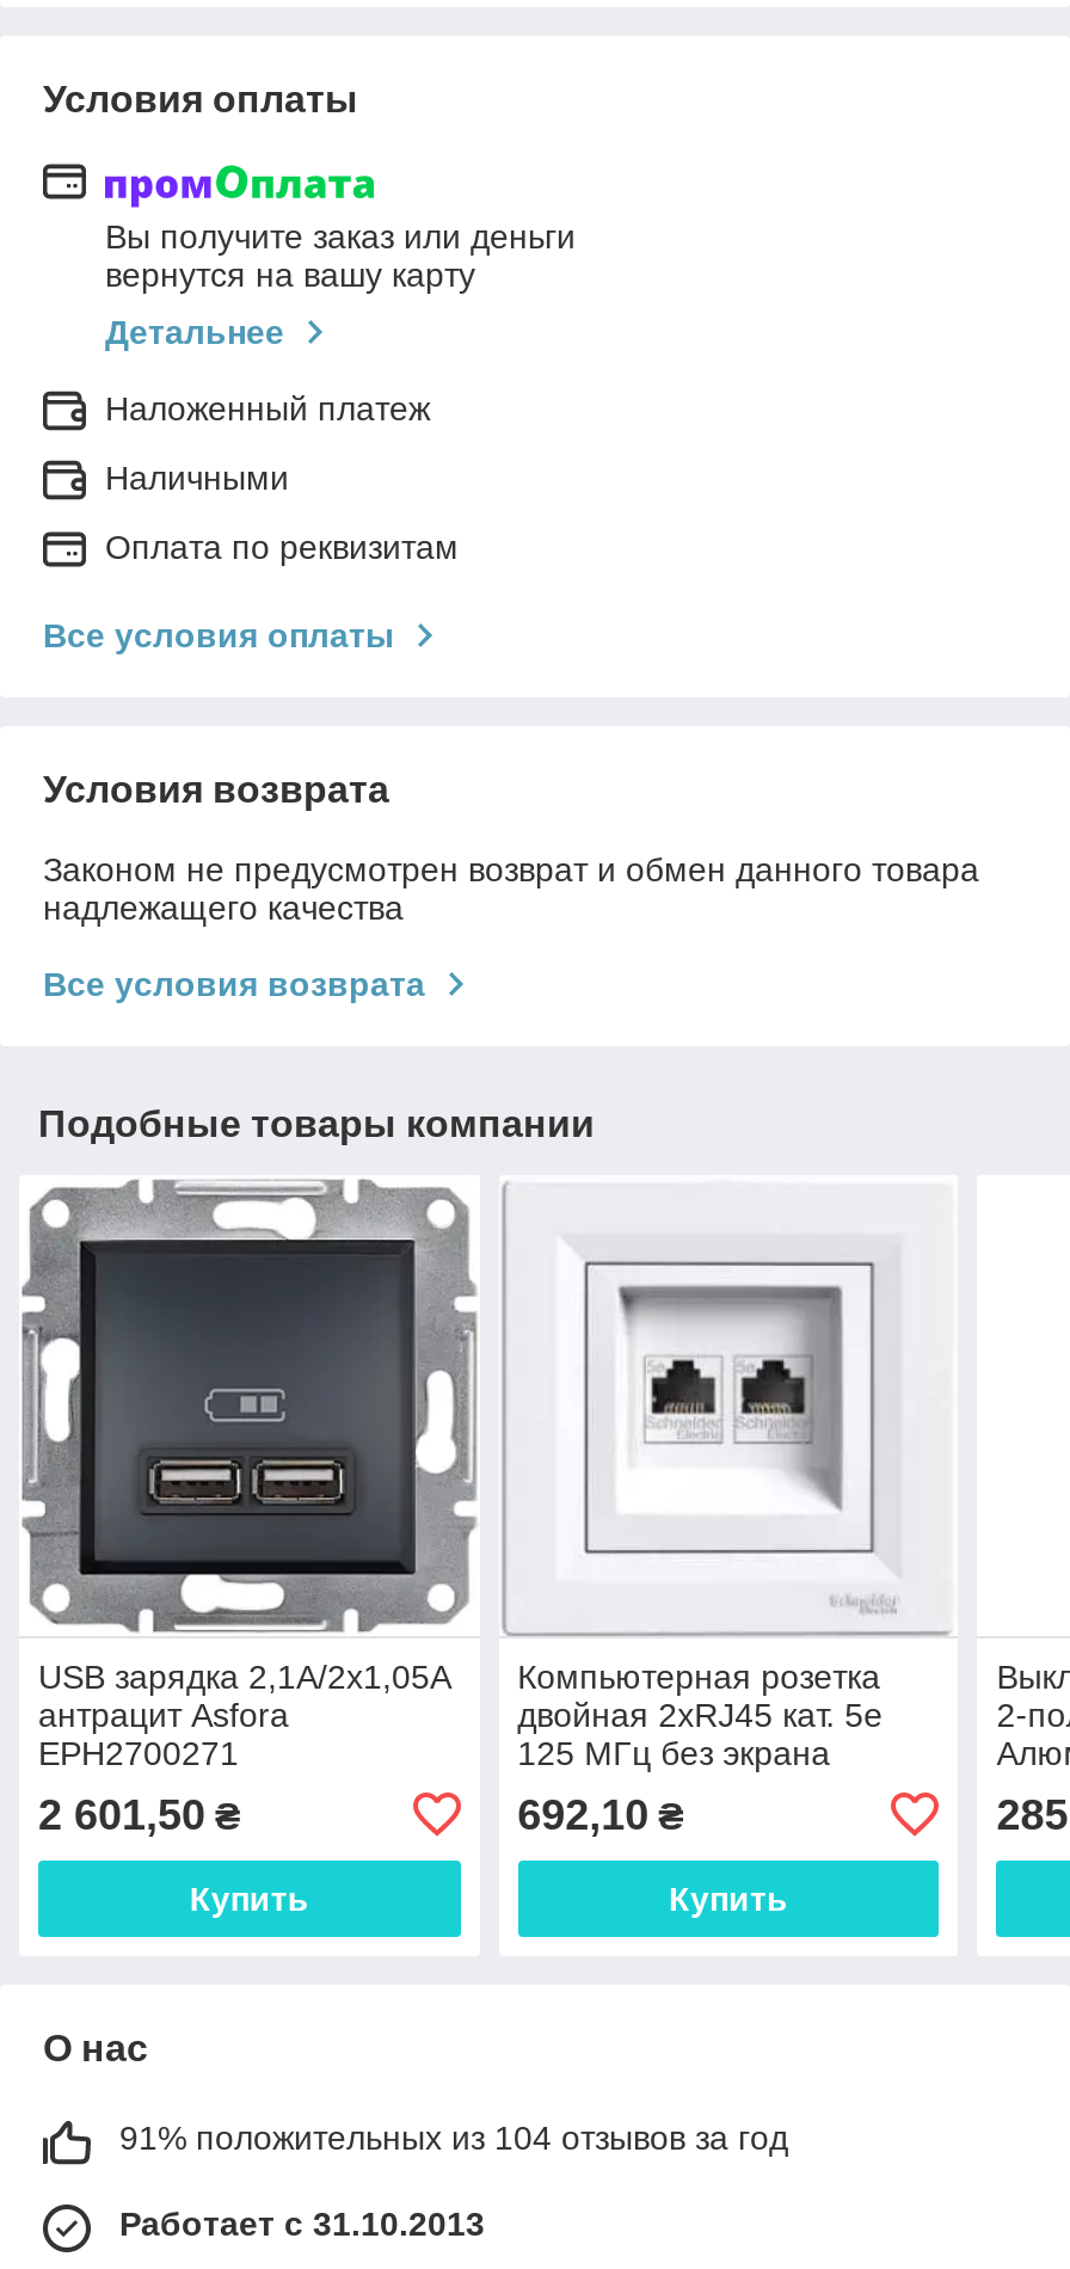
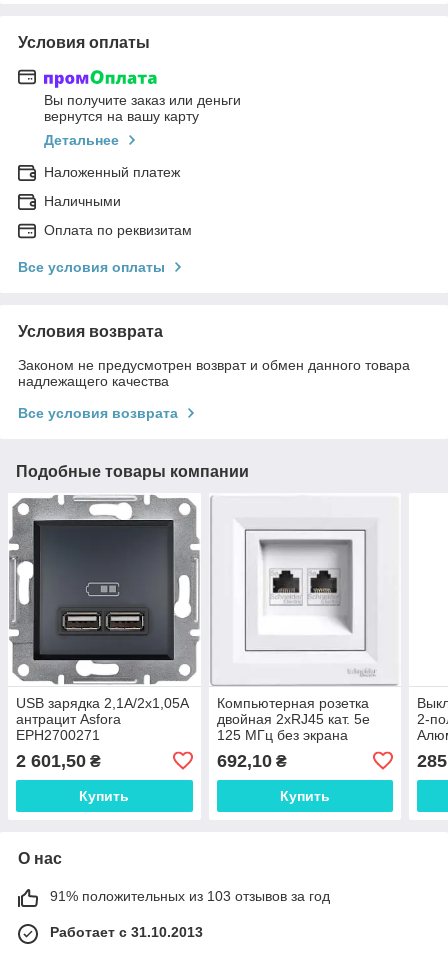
[119,2118,788,2156] 91% положительных из 104 отзывов за год -> [50,888,330,904] 91% положительных из 103 отзывов за год

